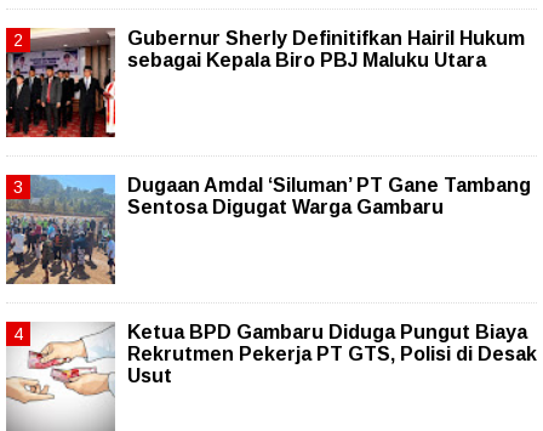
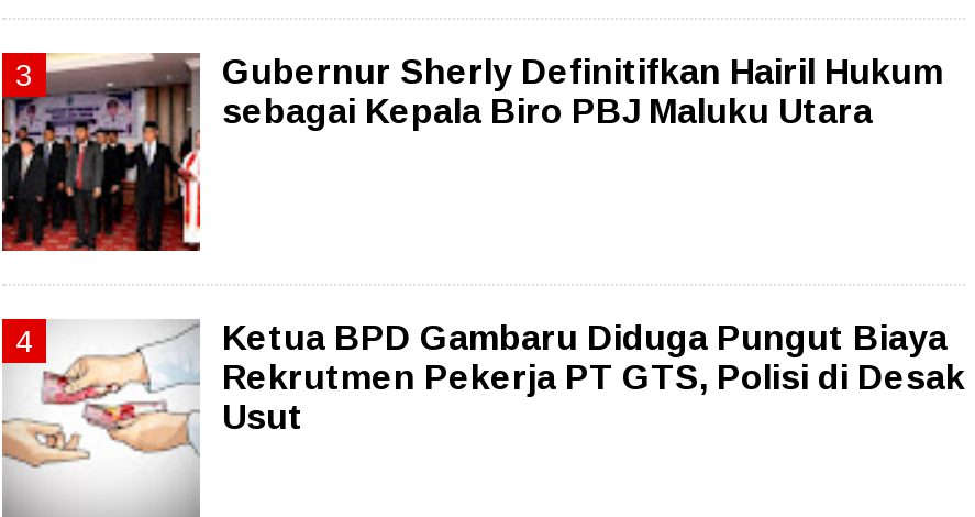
[6,175,531,285] [image] | Dugaan Amdal ‘Siluman’ PT Gane Tambang | Sentosa Digugat Warga Gambaru -> none

